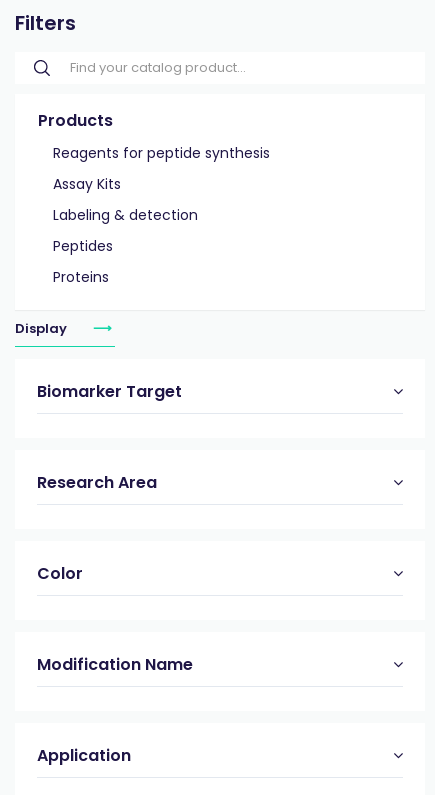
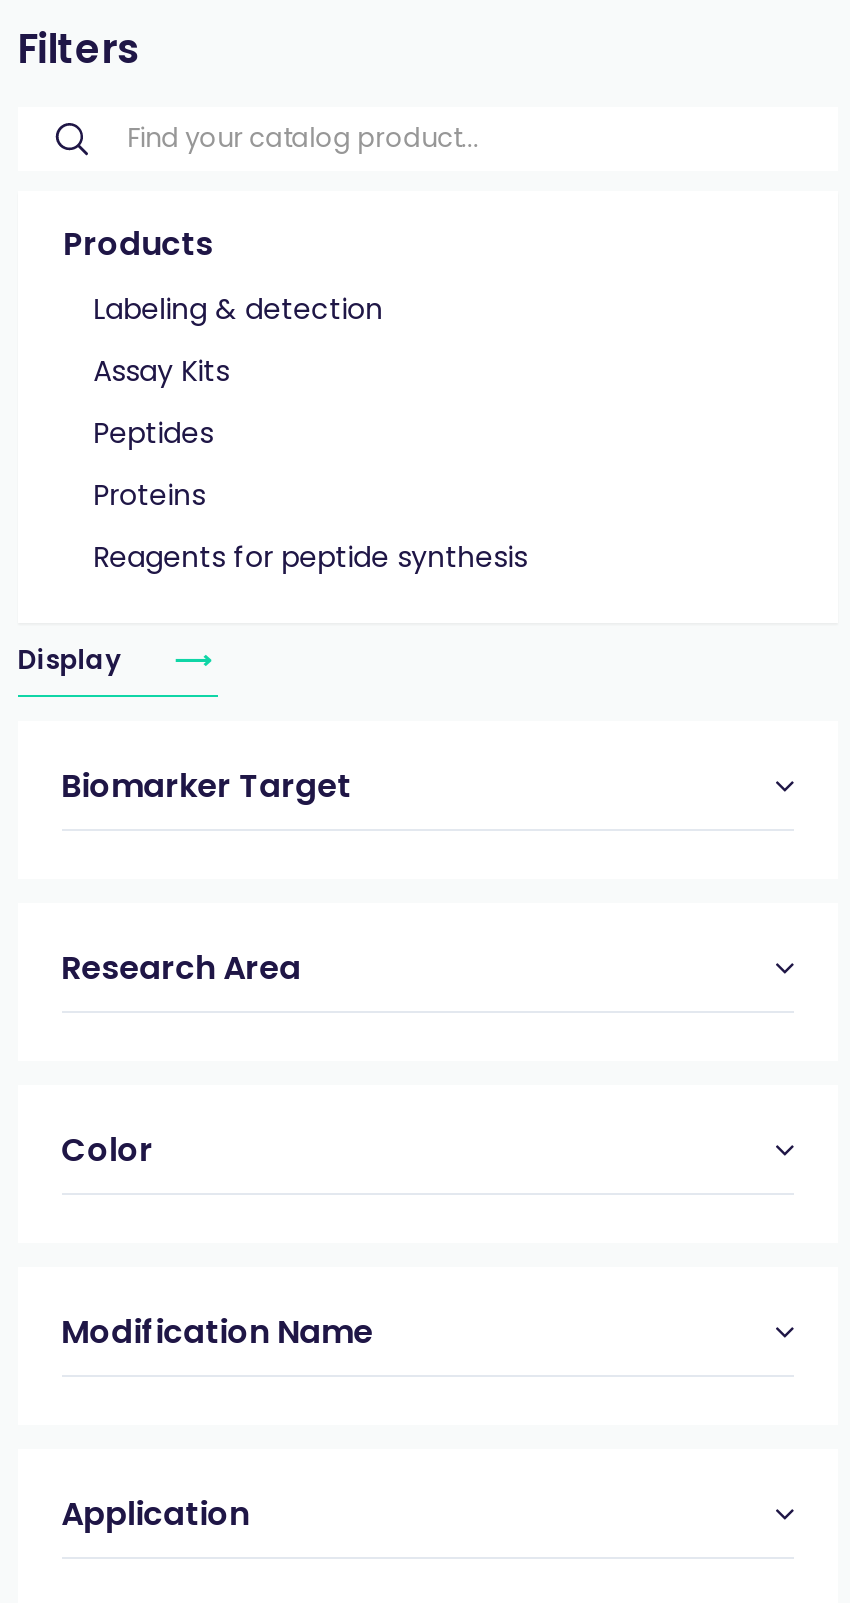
moved [53,143,270,163] -> [93,537,527,577]: Reagents for peptide synthesis
moved [53,205,198,225] -> [93,289,383,329]: Labeling & detection
moved [53,236,113,287] -> [93,413,213,515]: Peptides | Proteins

